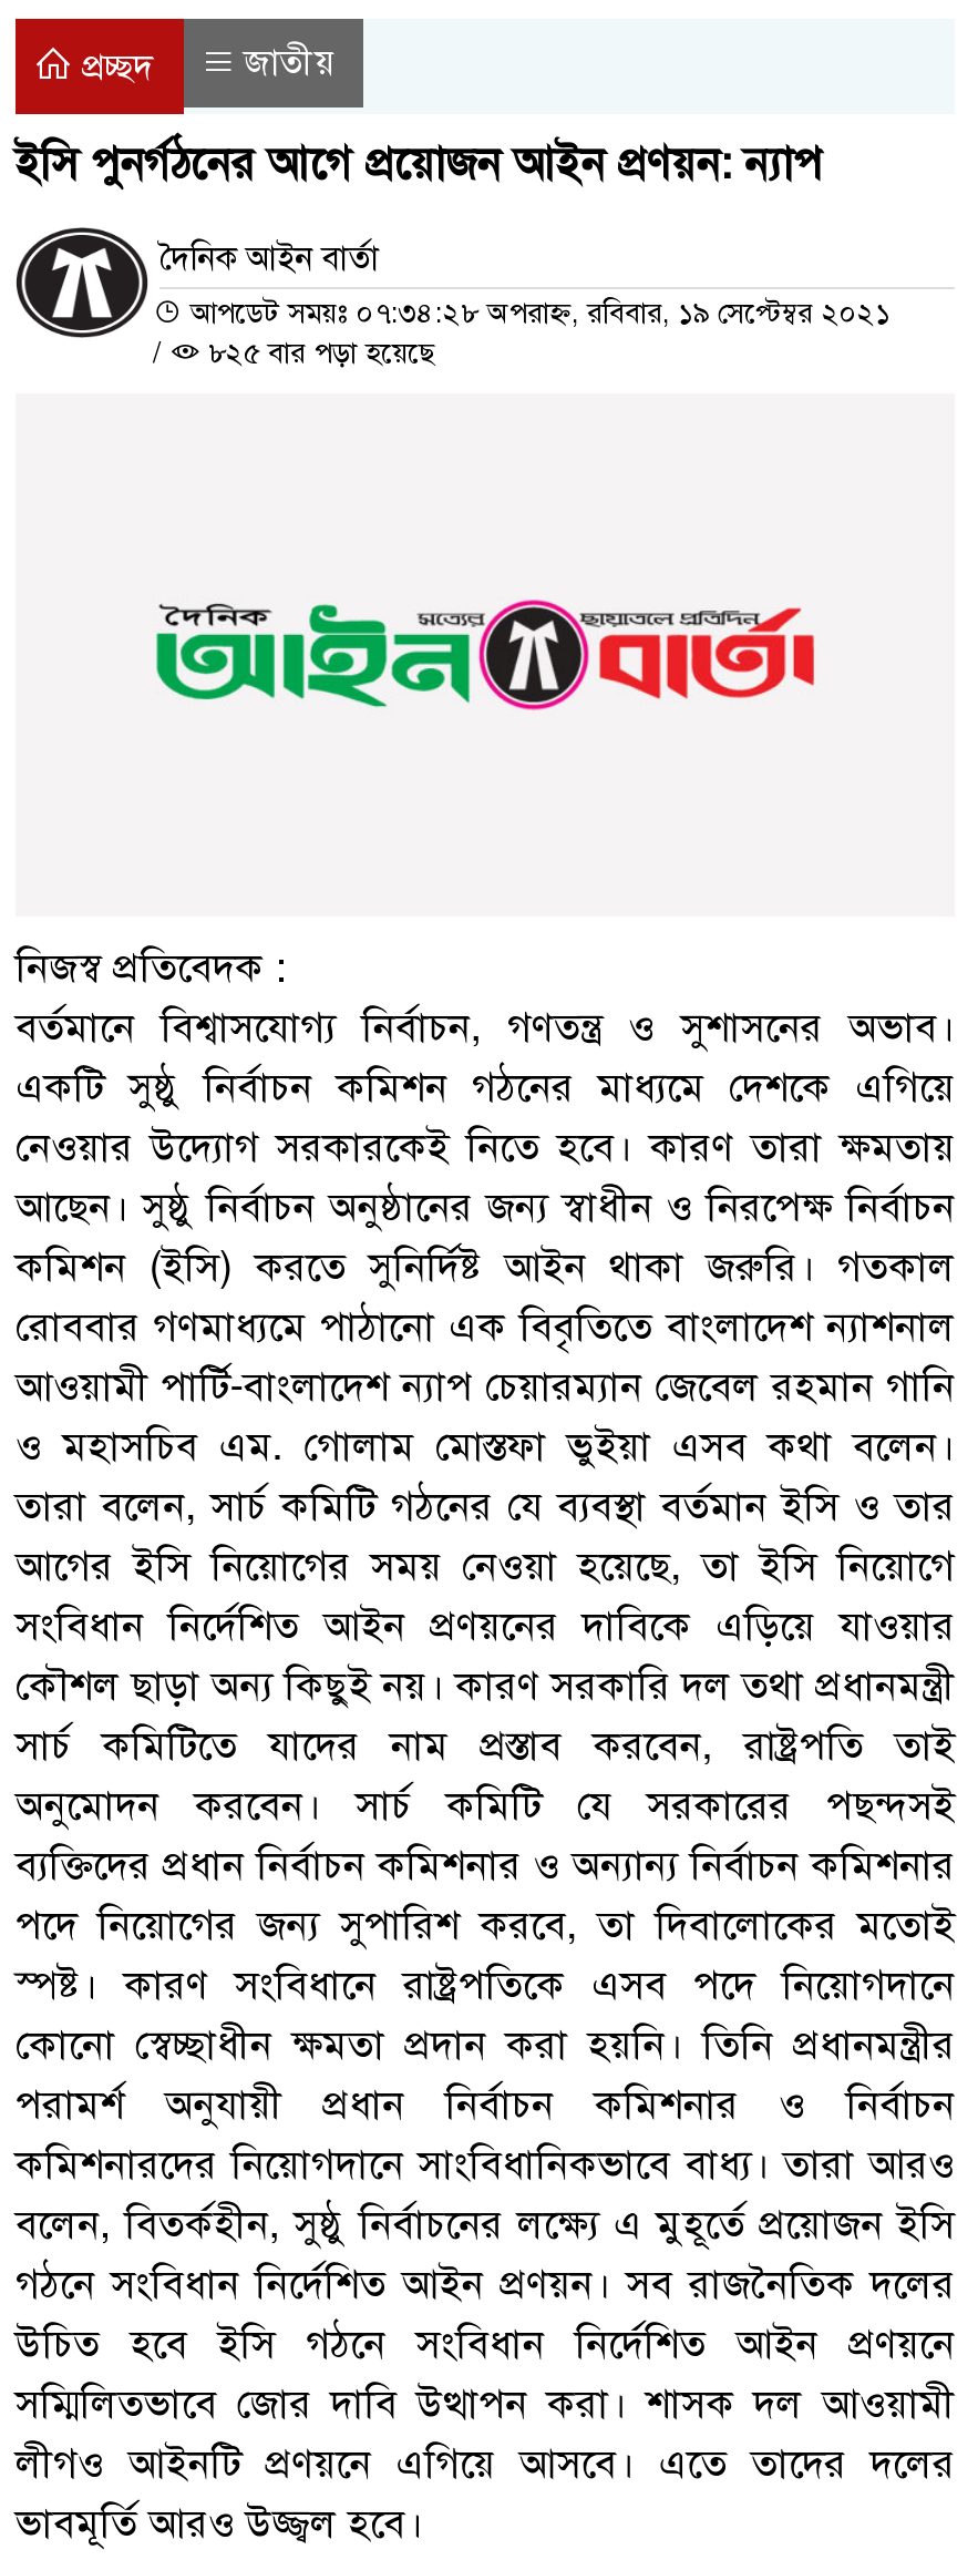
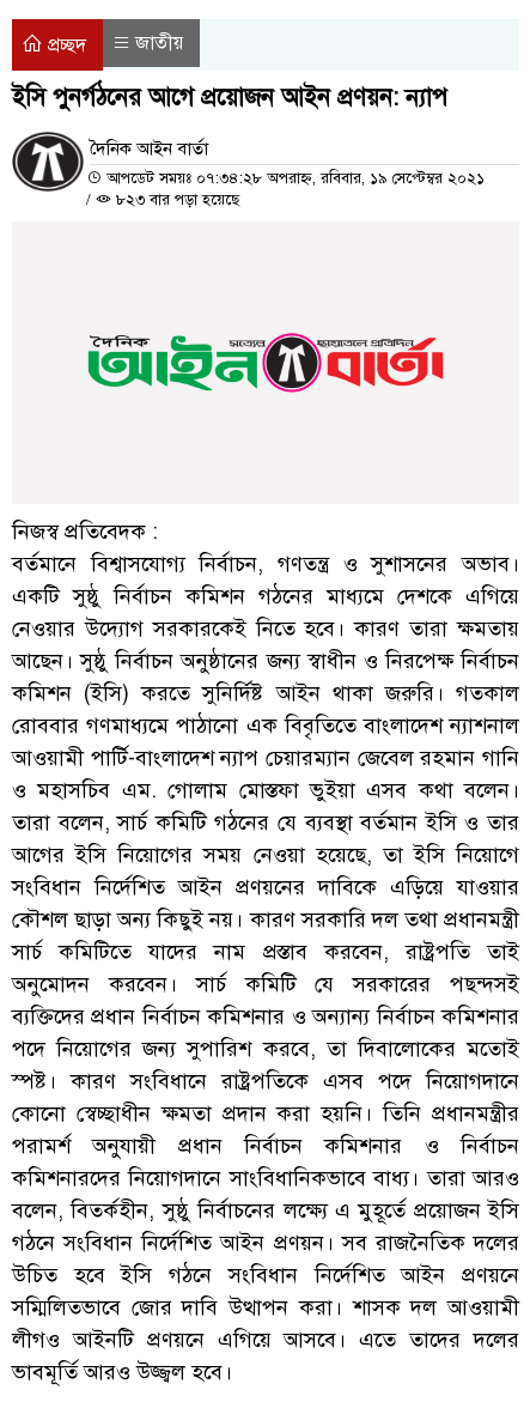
[199,335,434,371] ৮২৫ বার পড়া হয়েছে -> [111,190,239,209] ৮২৩ বার পড়া হয়েছে

